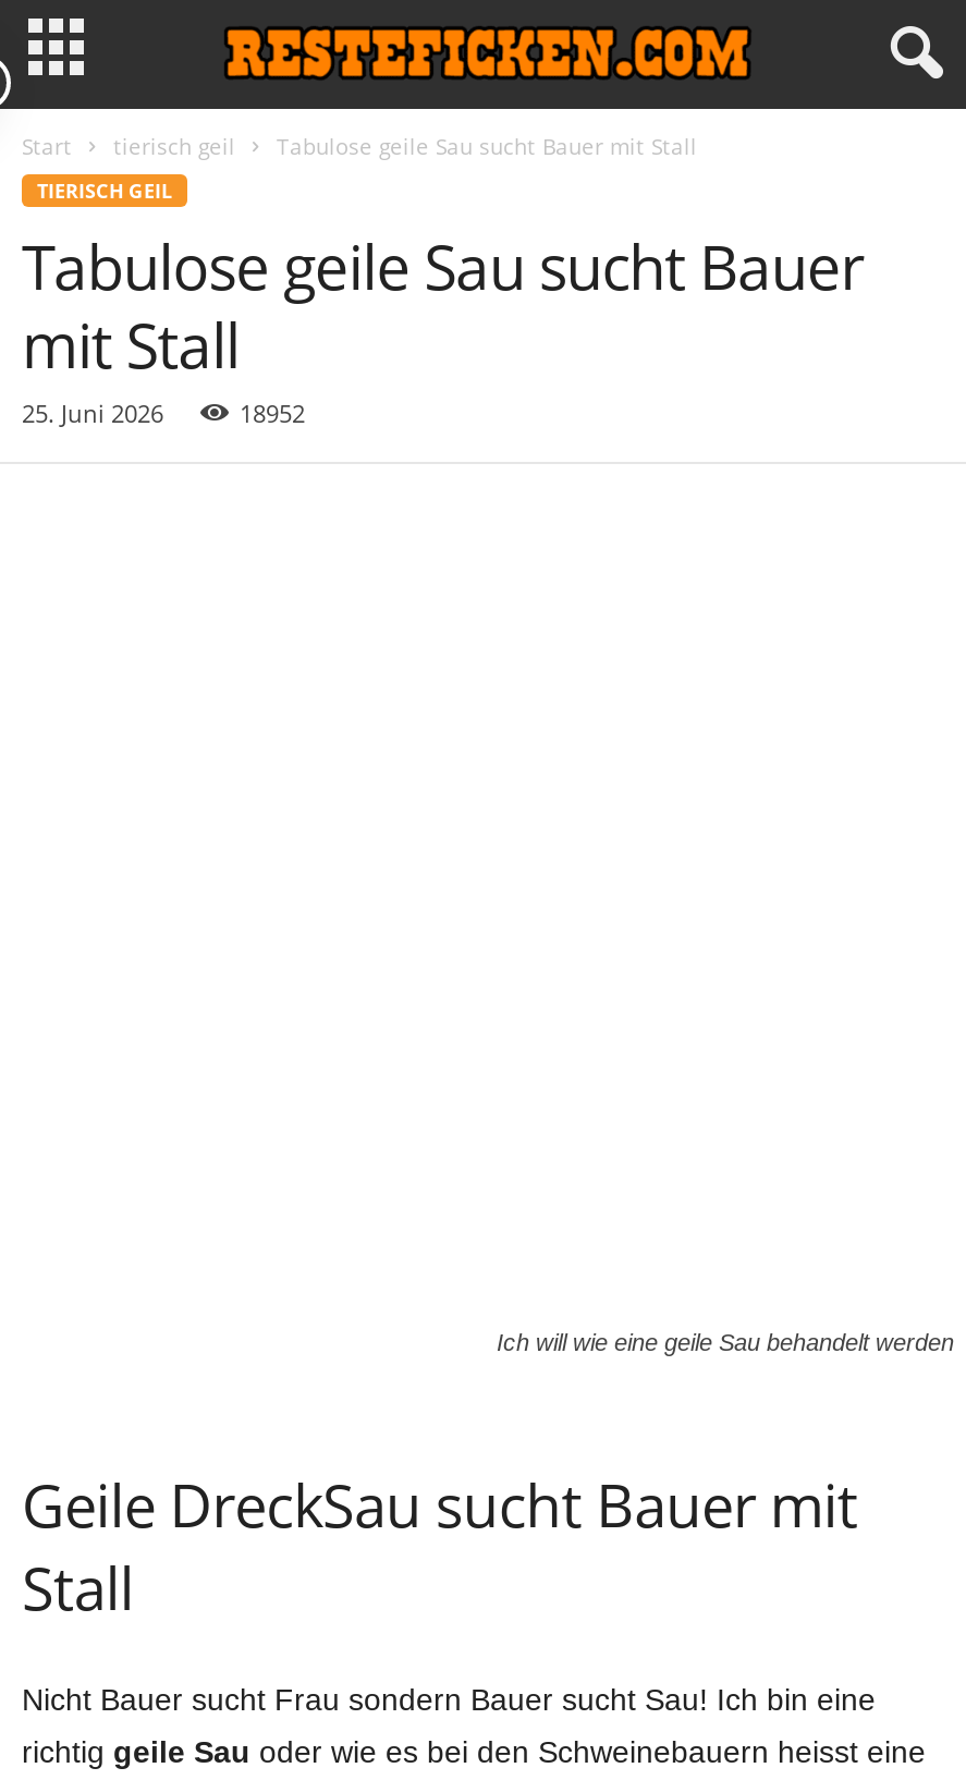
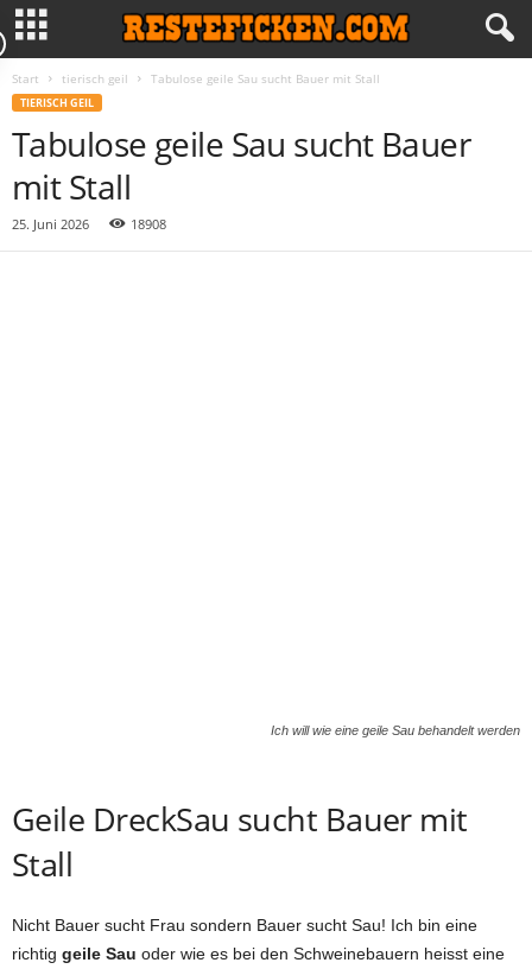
[240,397,305,429] 18952 -> [131,215,166,233] 18908

